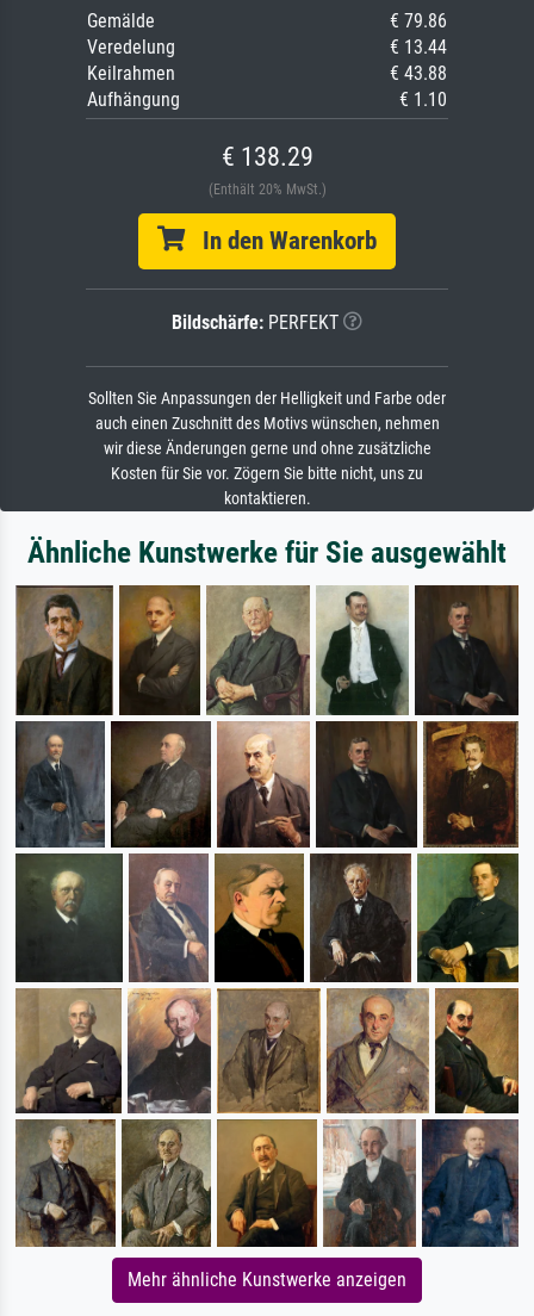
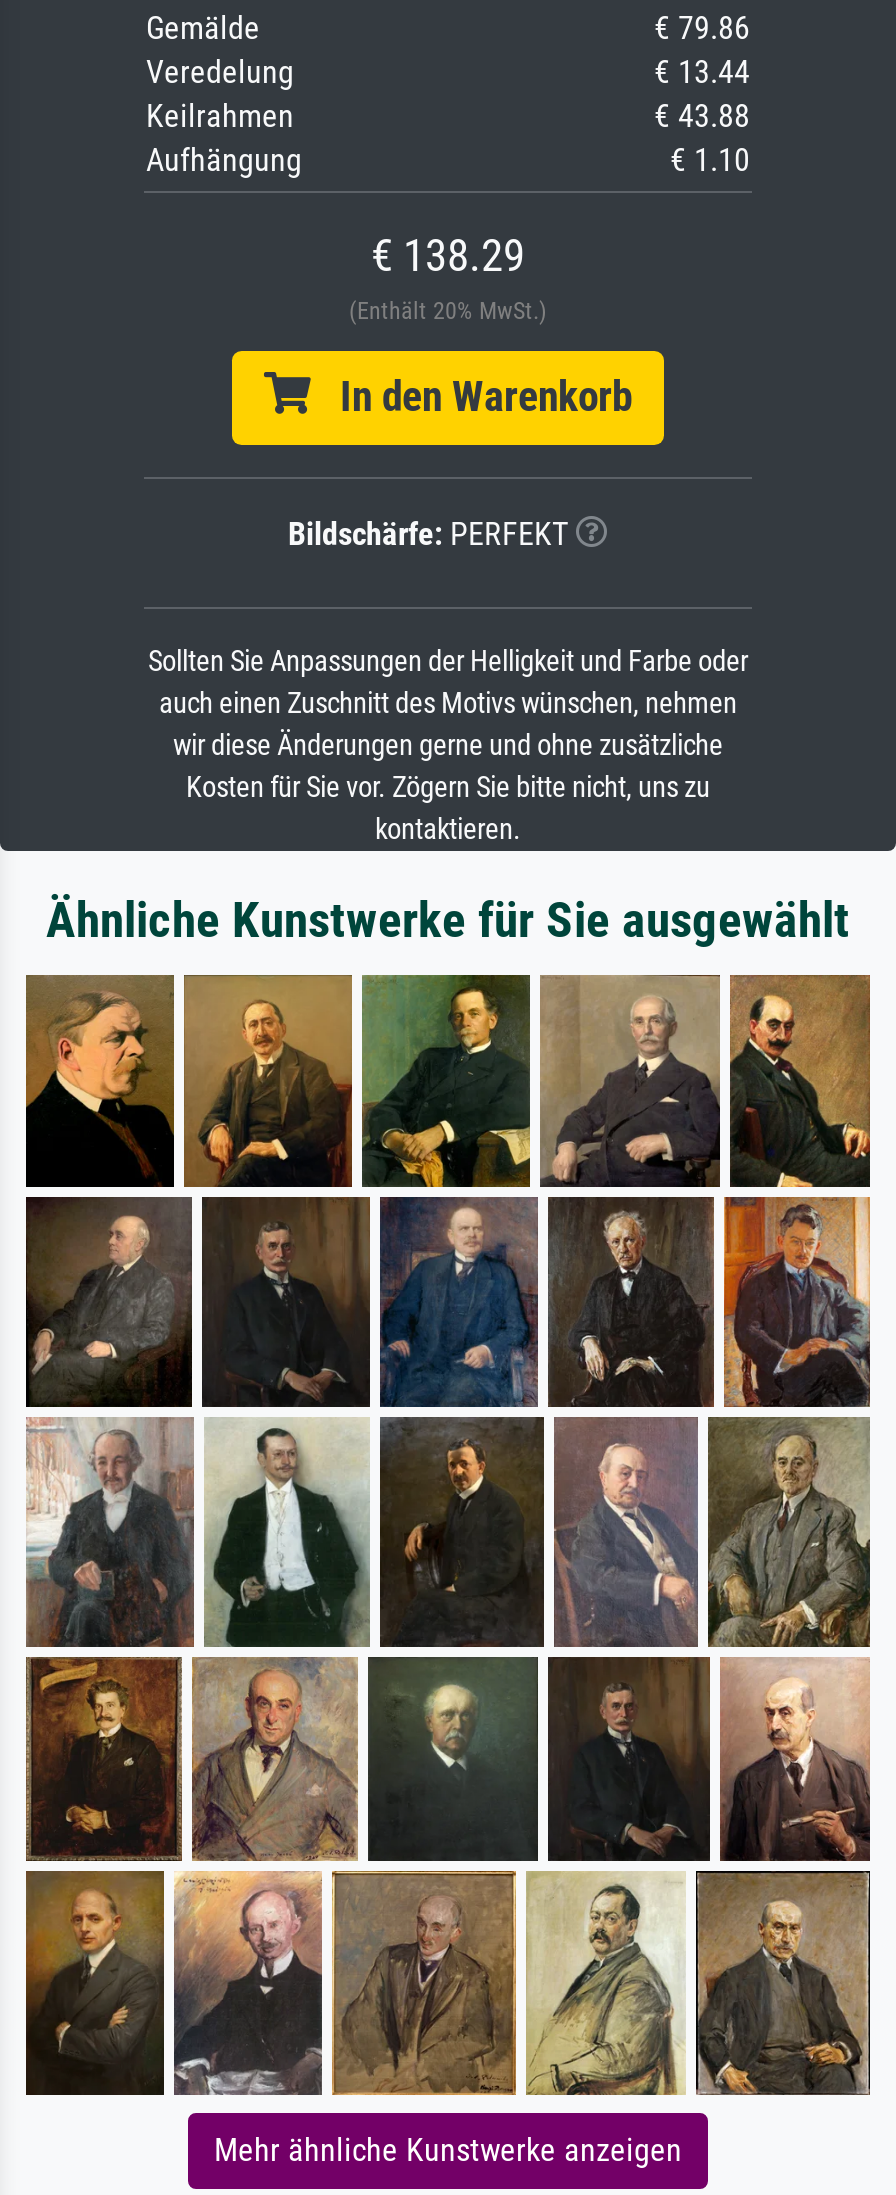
[14,584,520,1248] [image] -> [24,973,872,2097] [image]

